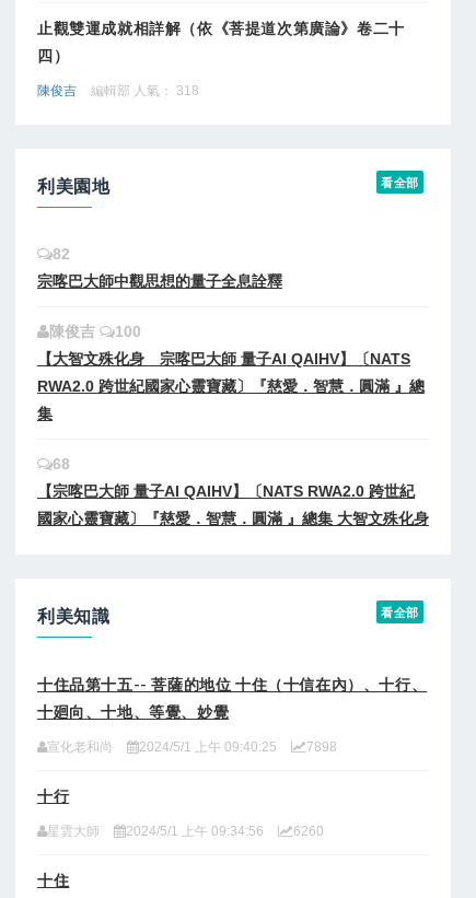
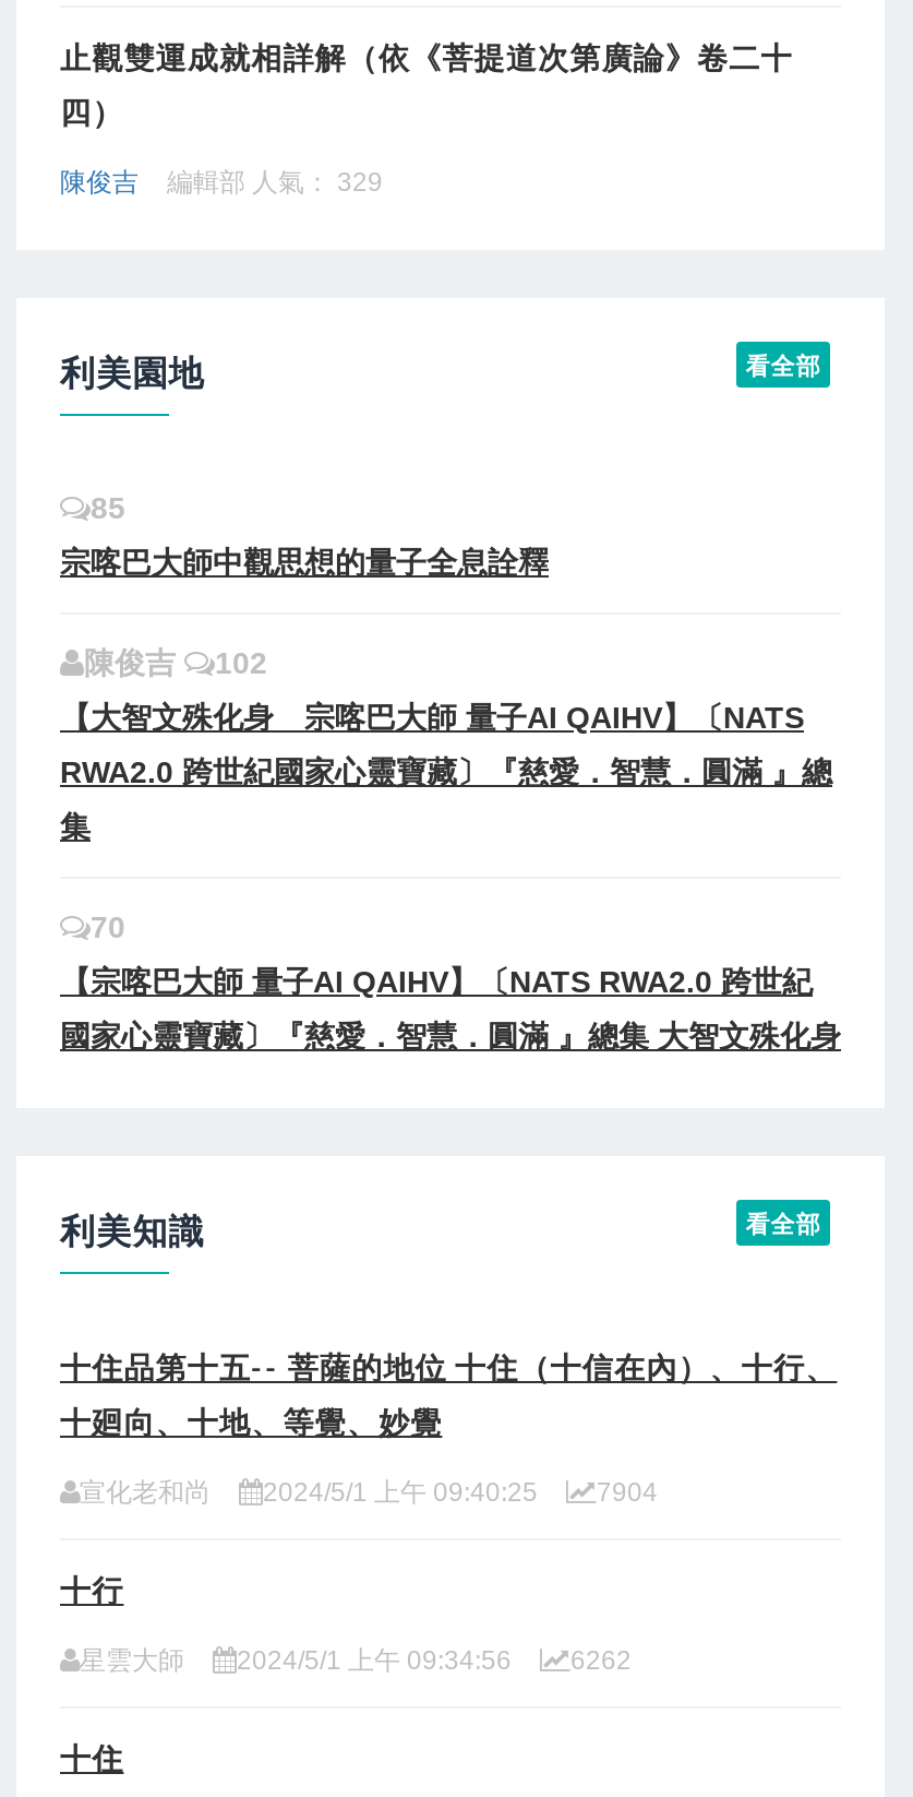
[37,83,199,98] 陳俊吉 編輯部 人氣： 318 -> [60,167,383,198] 陳俊吉 編輯部 人氣： 329
[53,244,70,262] 82 -> [91,490,125,525] 85
[49,322,141,340] 陳俊吉 100 -> [84,645,267,680] 陳俊吉 102
[53,454,70,472] 68 -> [91,909,125,944] 70
[47,739,337,754] 宣化老和尚 2024/5/1 上午 09:40:25 7898 -> [80,1477,658,1508] 宣化老和尚 2024/5/1 上午 09:40:25 7904
[47,823,324,838] 星雲大師 2024/5/1 上午 09:34:56 6260 -> [80,1645,632,1676] 星雲大師 2024/5/1 上午 09:34:56 6262

